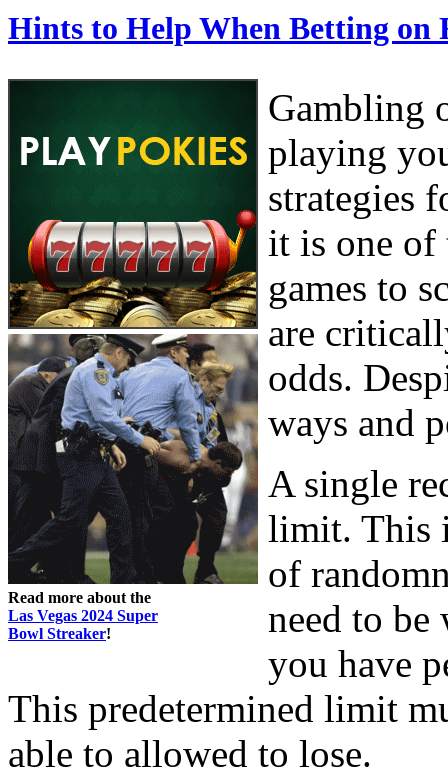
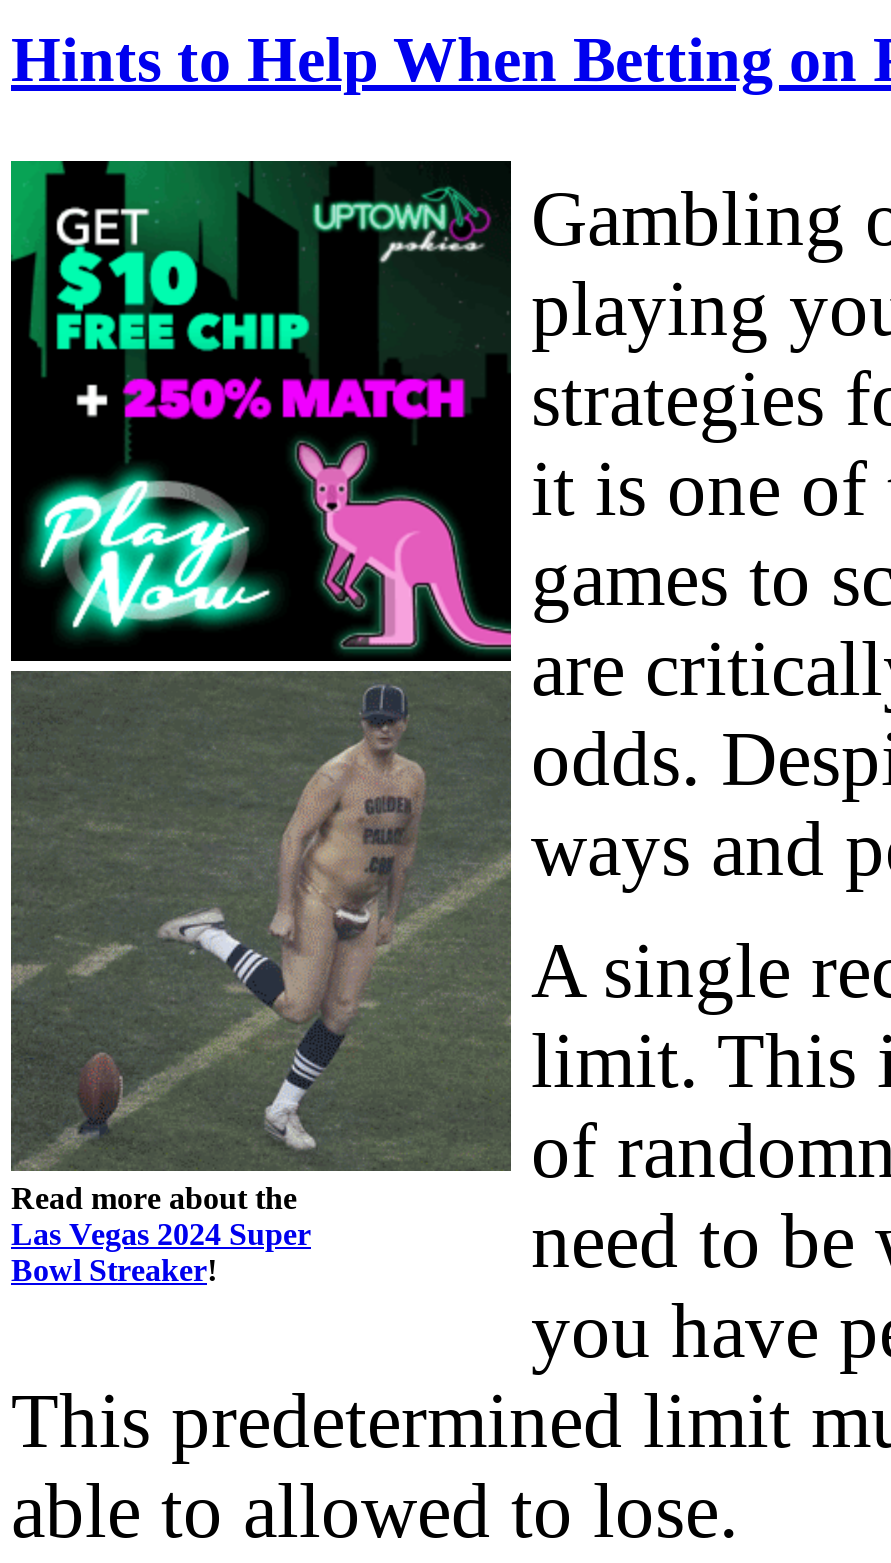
[7,79,259,584] [image] -> [11,161,513,1171] [image]

